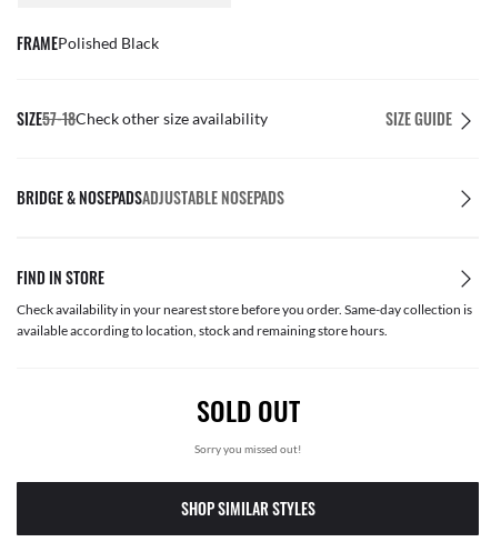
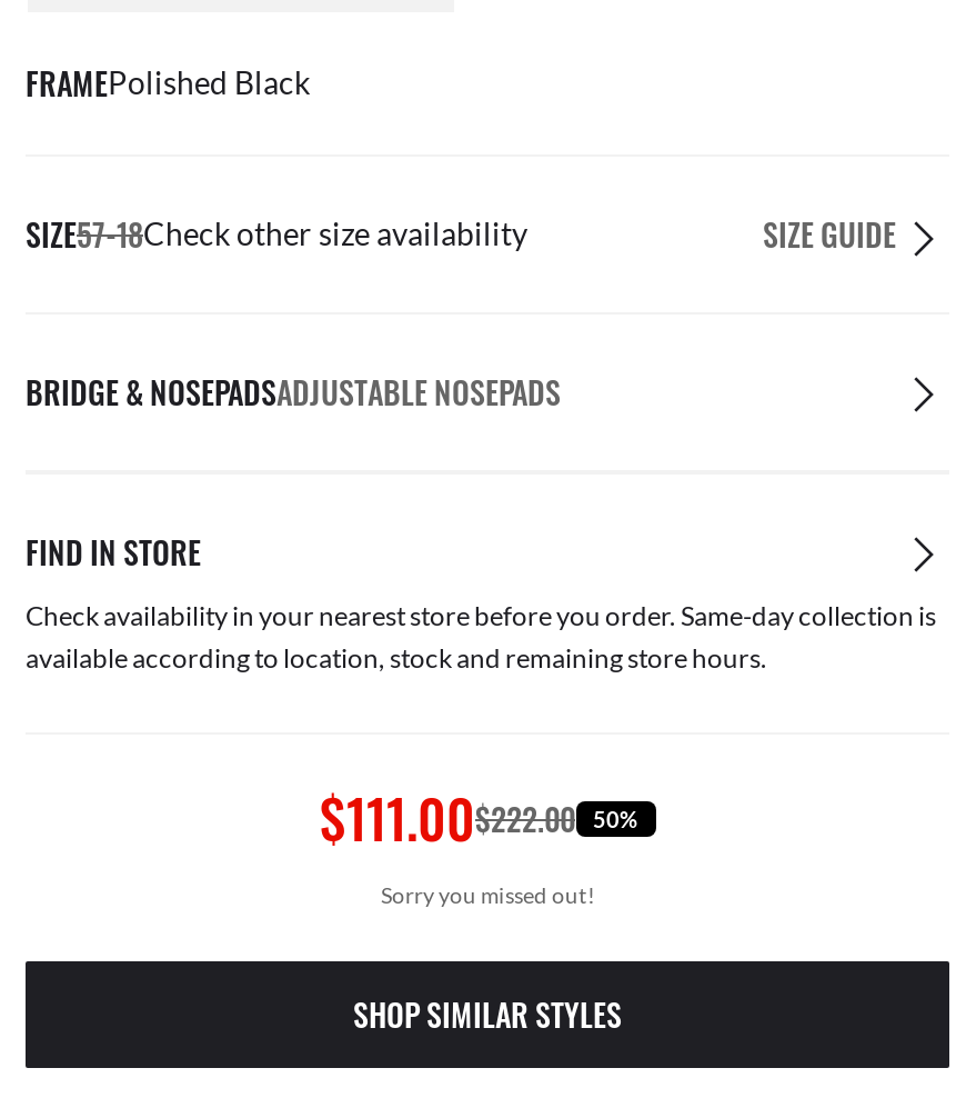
[196,390,299,430] SOLD OUT -> [320,777,637,857] $111.00$222.00 | 50%

